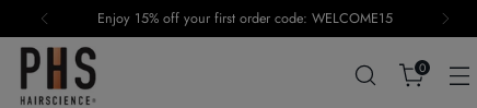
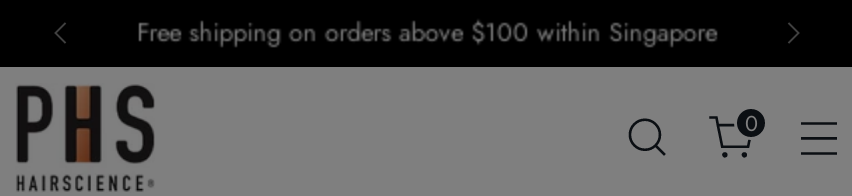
[97,9,393,28] Enjoy 15% off your first order code: WELCOME15 -> [137,15,717,51] Free shipping on orders above $100 within Singapore

